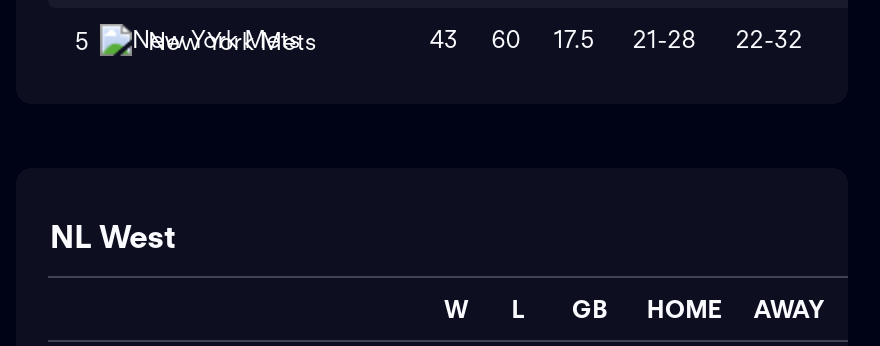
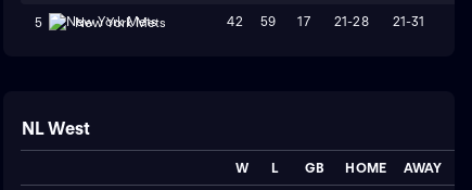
[430,24,458,54] 43 -> [227,13,243,29] 42
[491,24,522,54] 60 -> [261,13,276,29] 59
[554,24,595,54] 17.5 -> [298,13,310,29] 17
[736,24,803,54] 22-32 -> [392,13,424,29] 21-31

